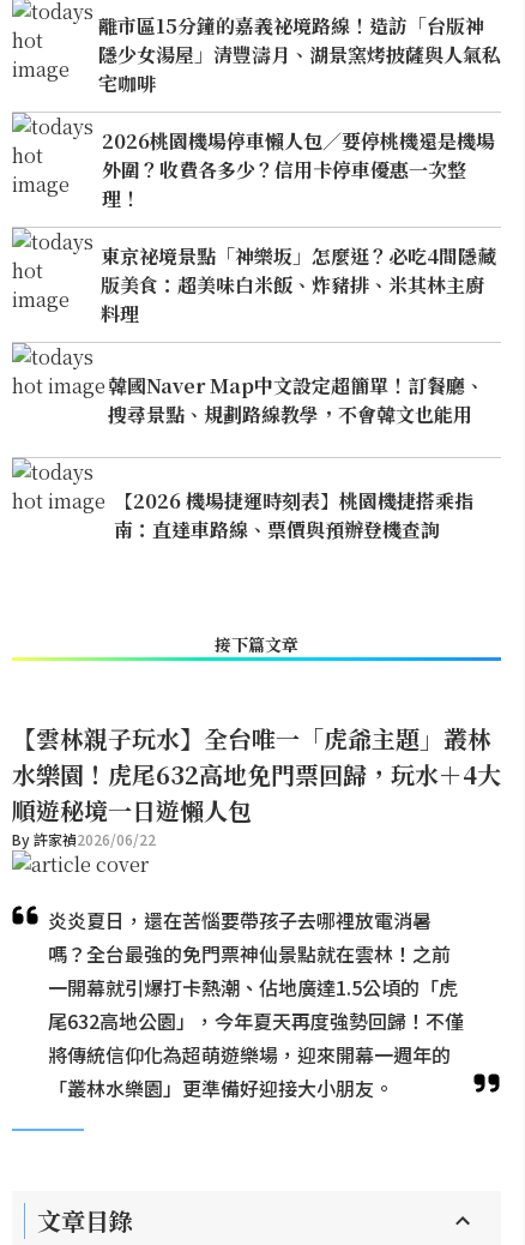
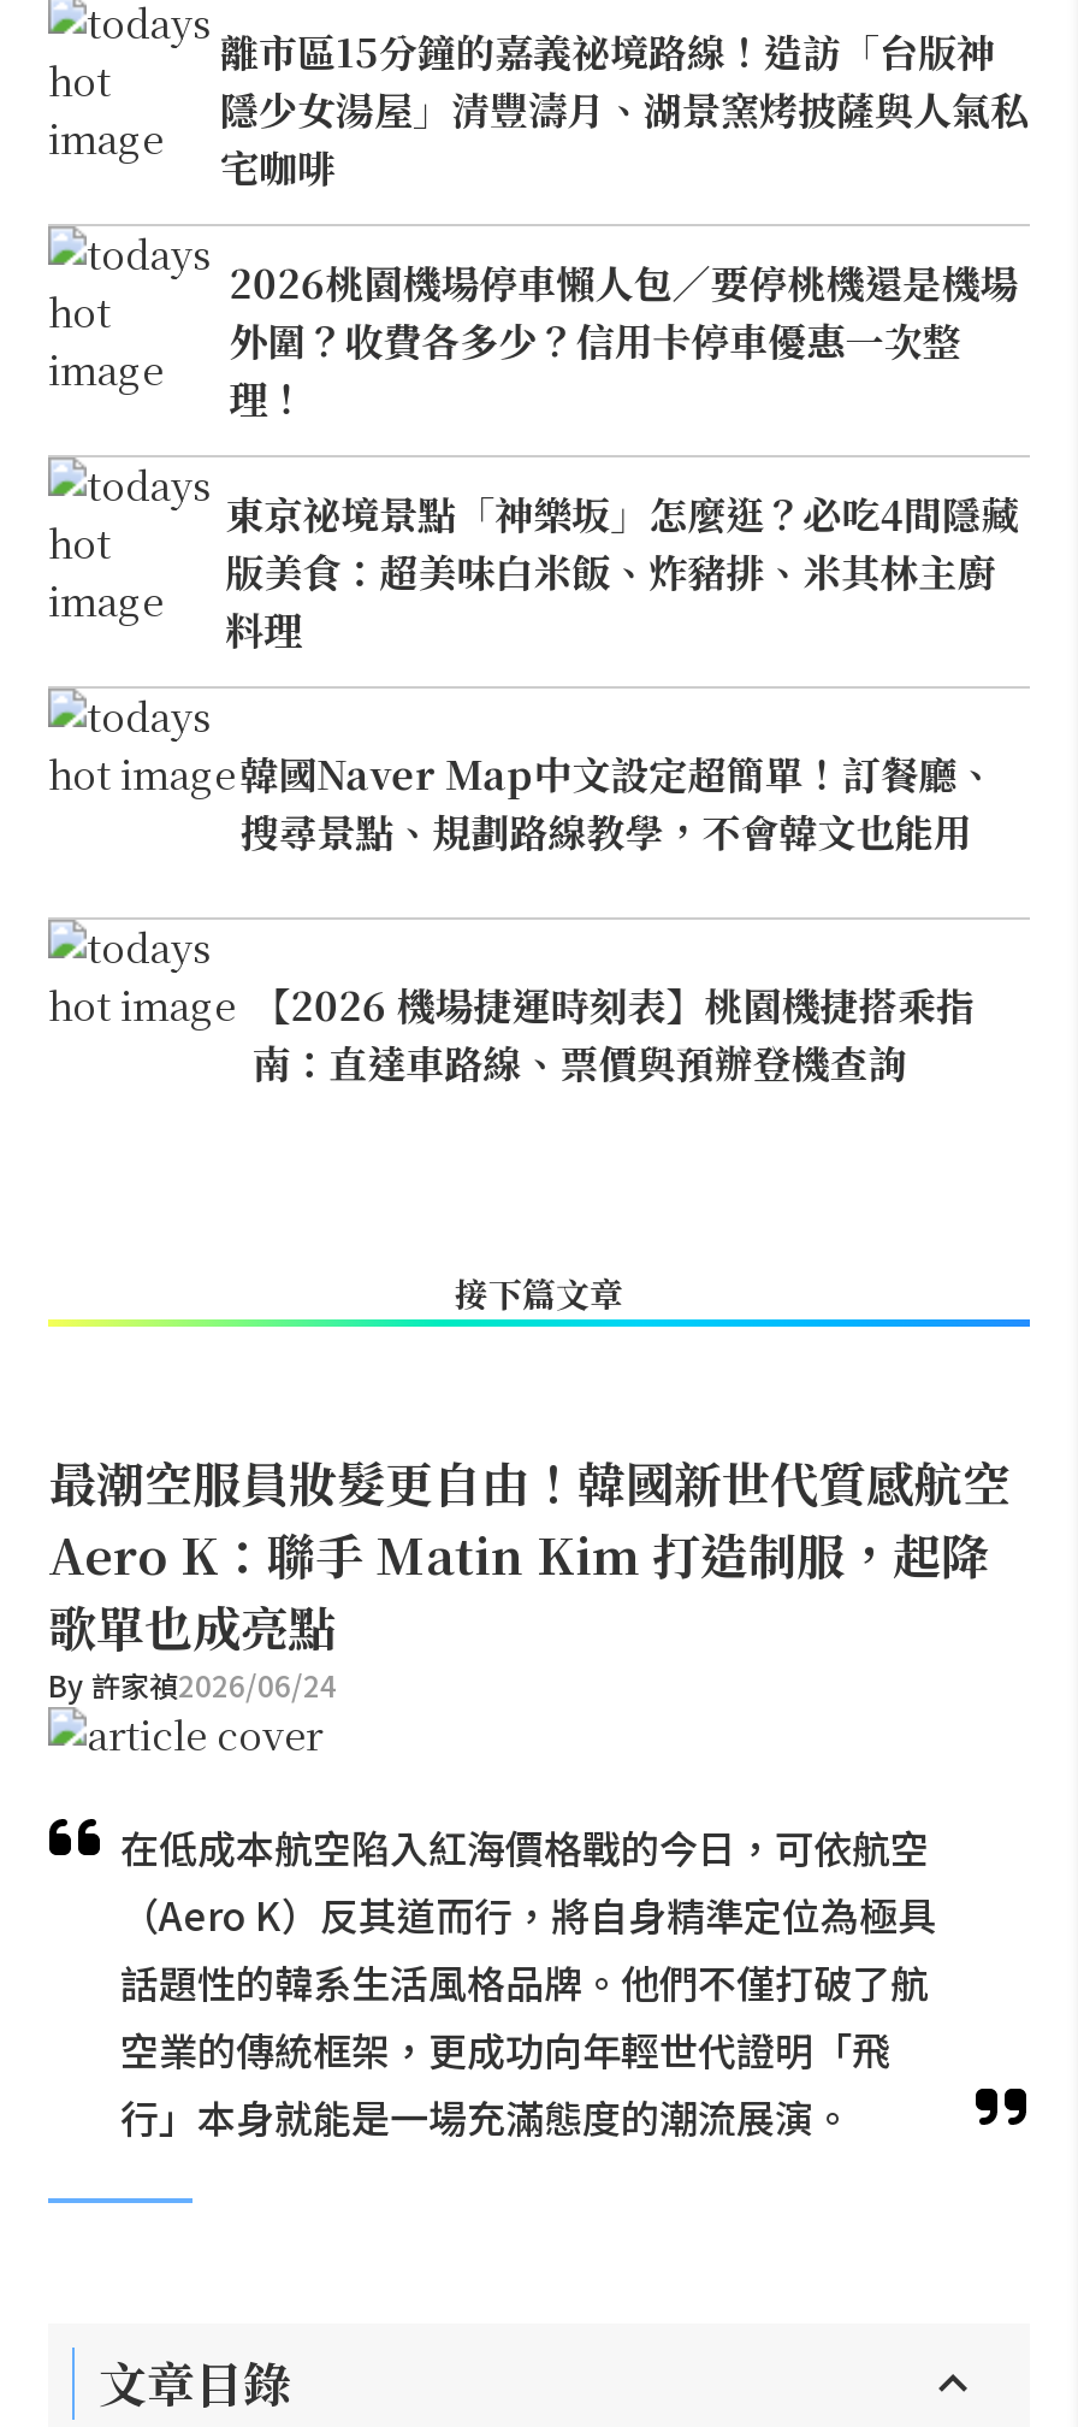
[12,721,501,849] 【雲林親子玩水】全台唯一「虎爺主題」叢林 | 水樂園！虎尾632高地免門票回歸，玩水＋4大 | 順遊秘境一日遊懶人包 | By 許家禎2026/06/22 -> [48,1447,1011,1705] 最潮空服員妝髮更自由！韓國新世代質感航空 | Aero K：聯手 Matin Kim 打造制服，起降 | 歌單也成亮點 | By 許家禎2026/06/24
[48,906,464,1102] 炎炎夏日，還在苦惱要帶孩子去哪裡放電消暑 | 嗎？全台最強的免門票神仙景點就在雲林！之前 | 一開幕就引爆打卡熱潮、佔地廣達1.5公頃的「虎 | 尾632高地公園」，今年夏天再度強勢回歸！不僅 | 將傳統信仰化為超萌遊樂場，迎來開幕一週年的 | 「叢林水樂園」更準備好迎接大小朋友。 -> [120,1818,936,2145] 在低成本航空陷入紅海價格戰的今日，可依航空 | （Aero K）反其道而行，將自身精準定位為極具 | 話題性的韓系生活風格品牌。他們不僅打破了航 | 空業的傳統框架，更成功向年輕世代證明「飛 | 行」本身就能是一場充滿態度的潮流展演。

